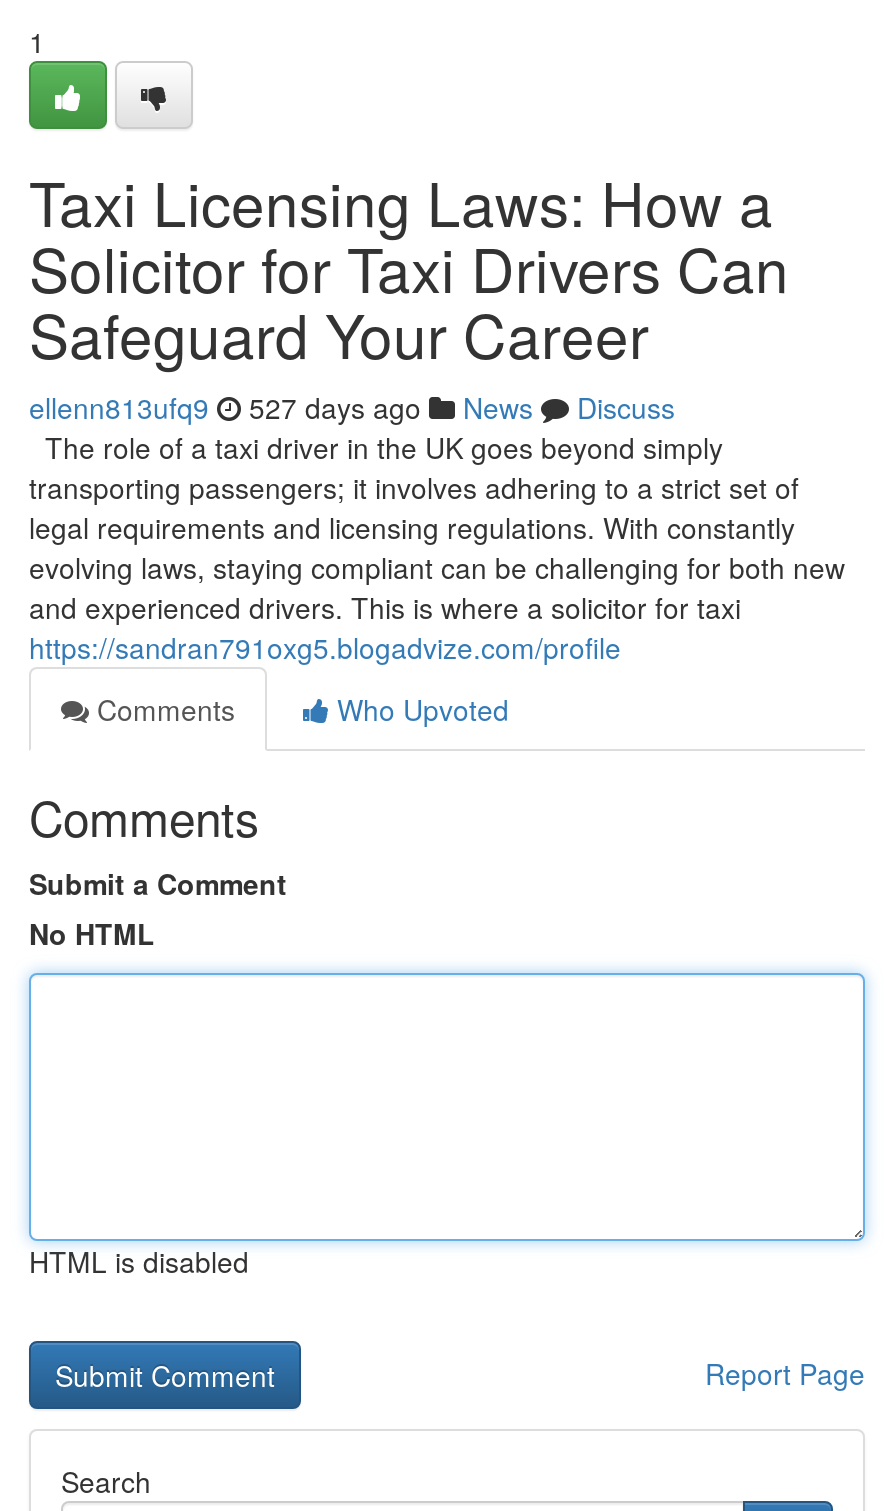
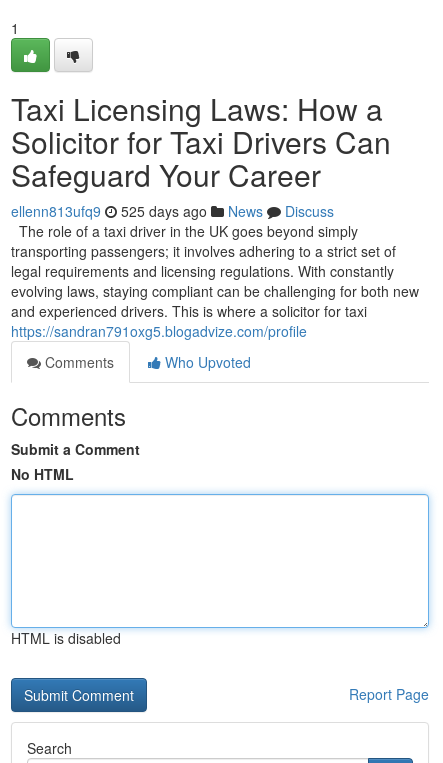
[29,387,675,427] ellenn813ufq9 527 days ago News Discuss -> [11,201,334,221] ellenn813ufq9 525 days ago News Discuss

